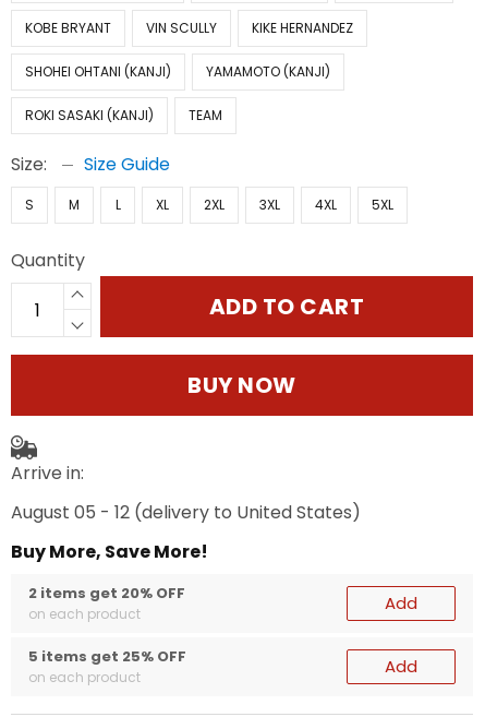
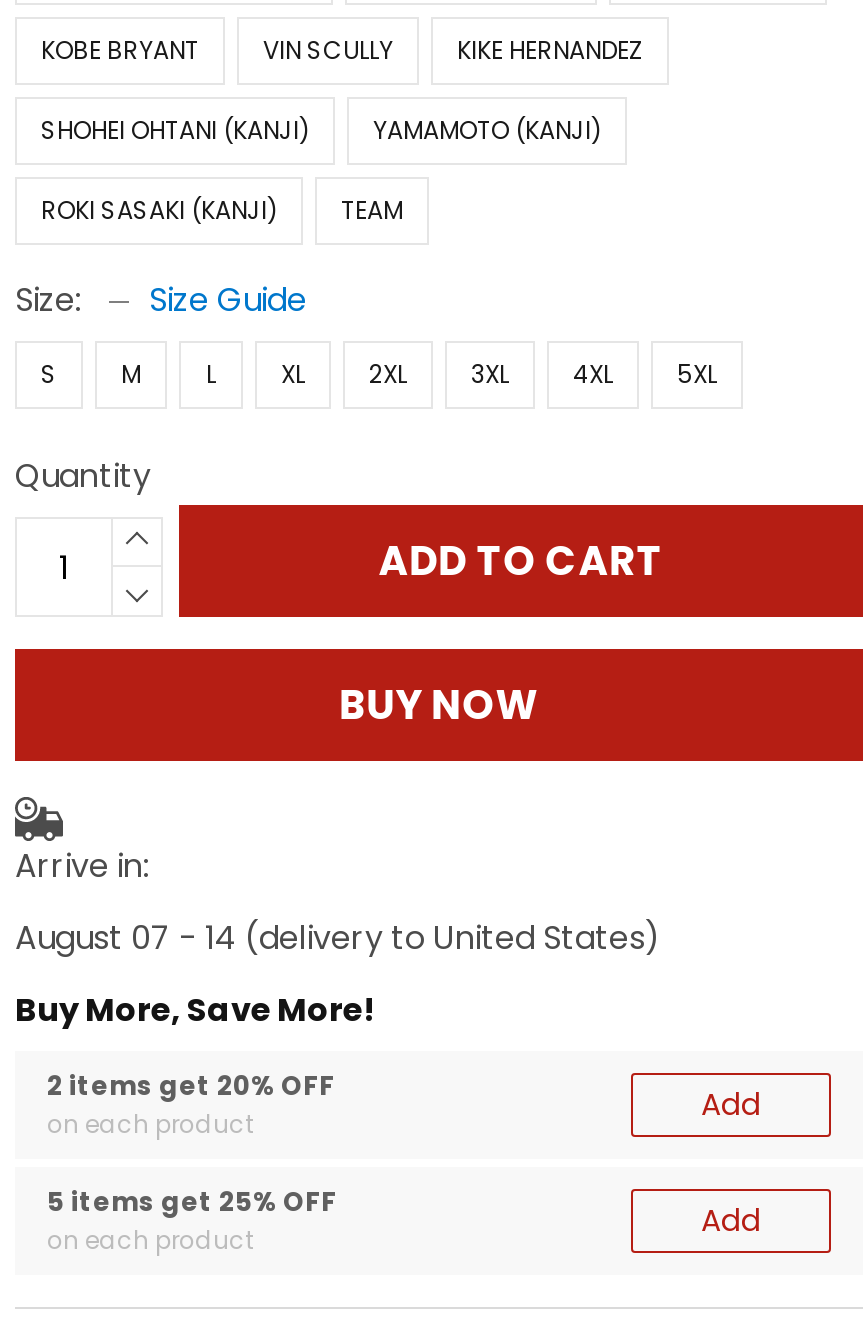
[11,499,361,524] August 05 - 12 (delivery to United States) -> [15,914,661,960] August 07 - 14 (delivery to United States)

